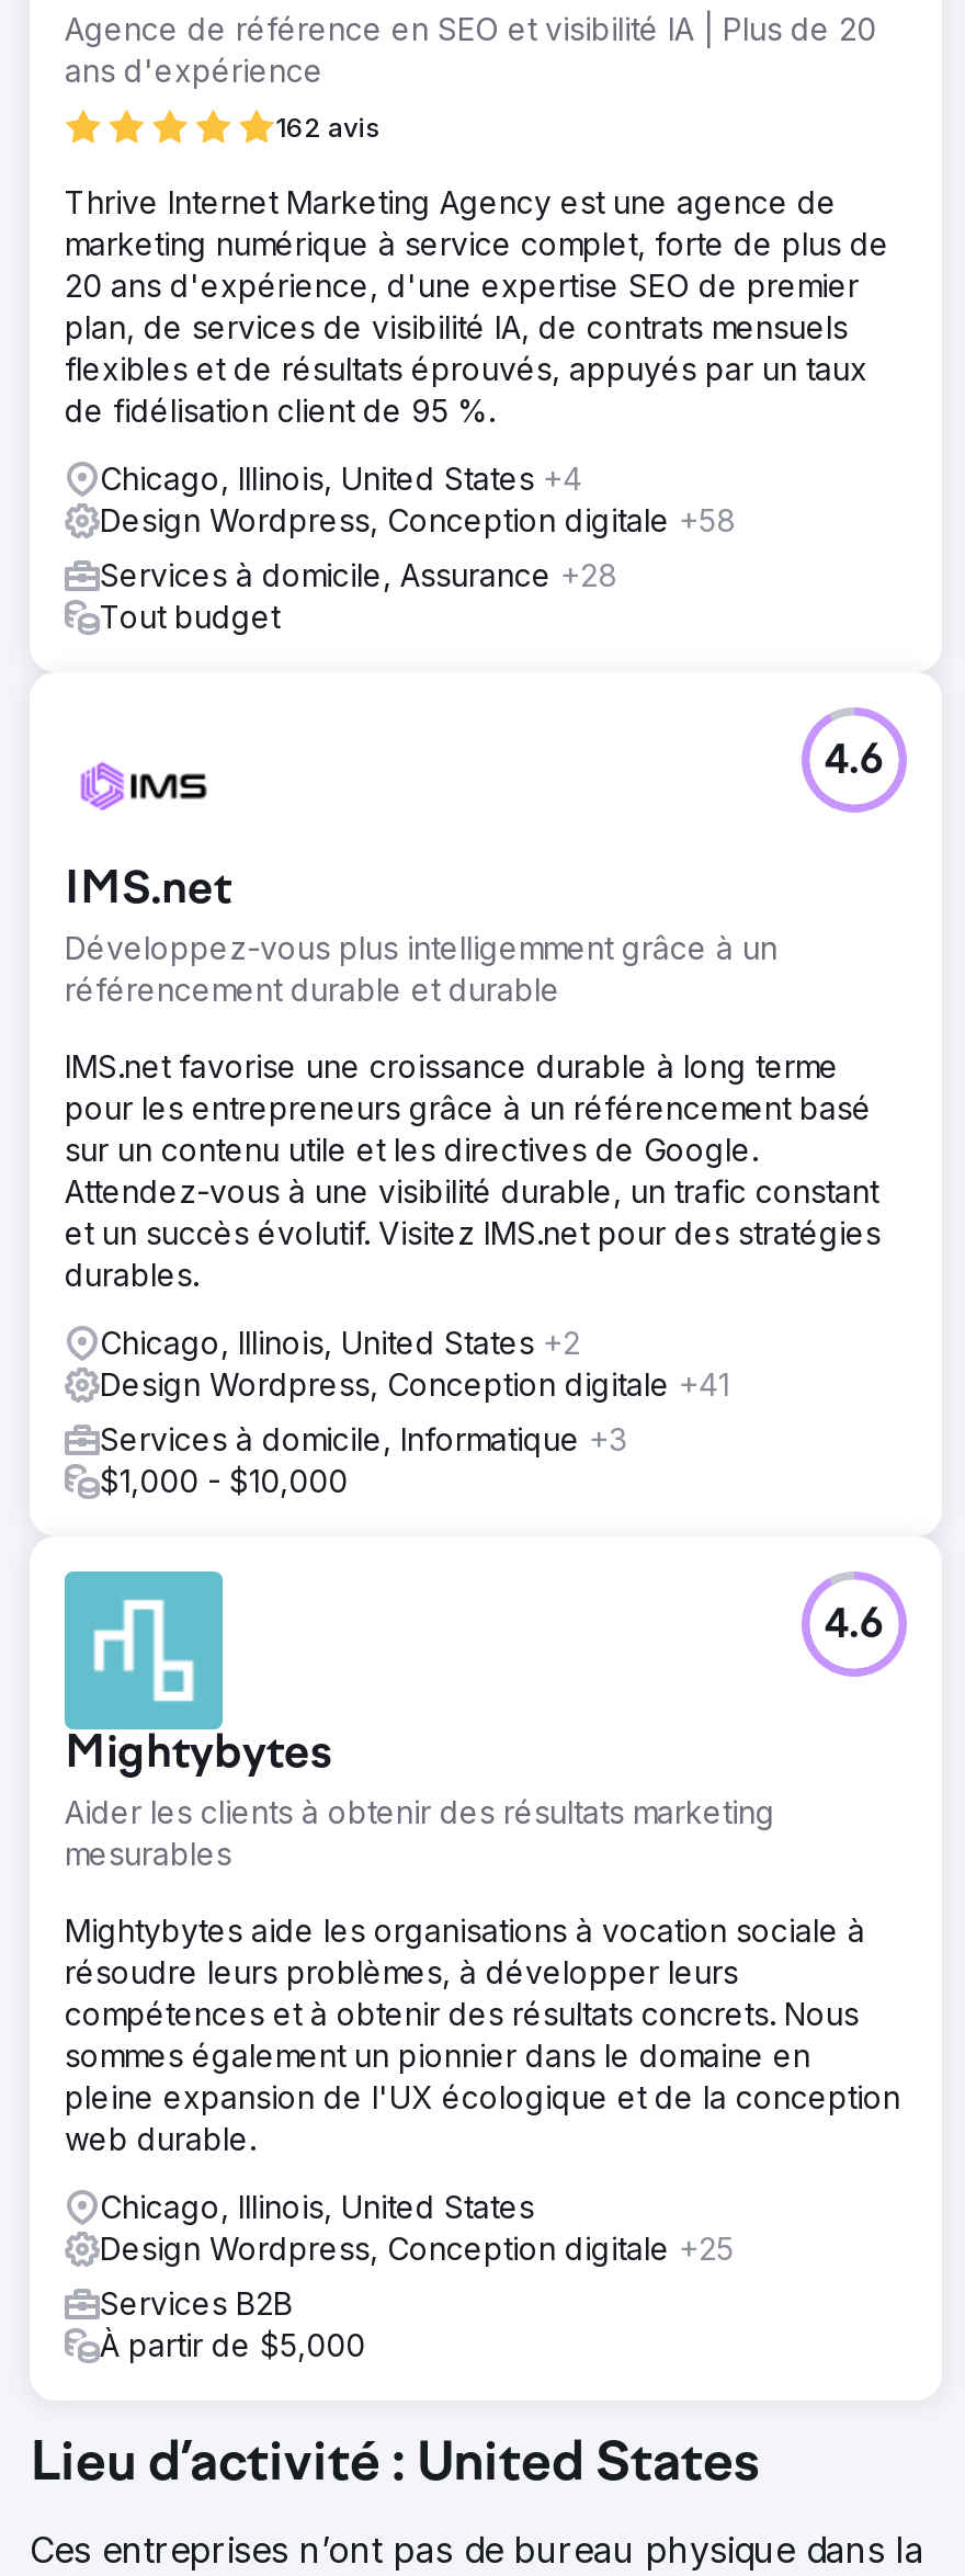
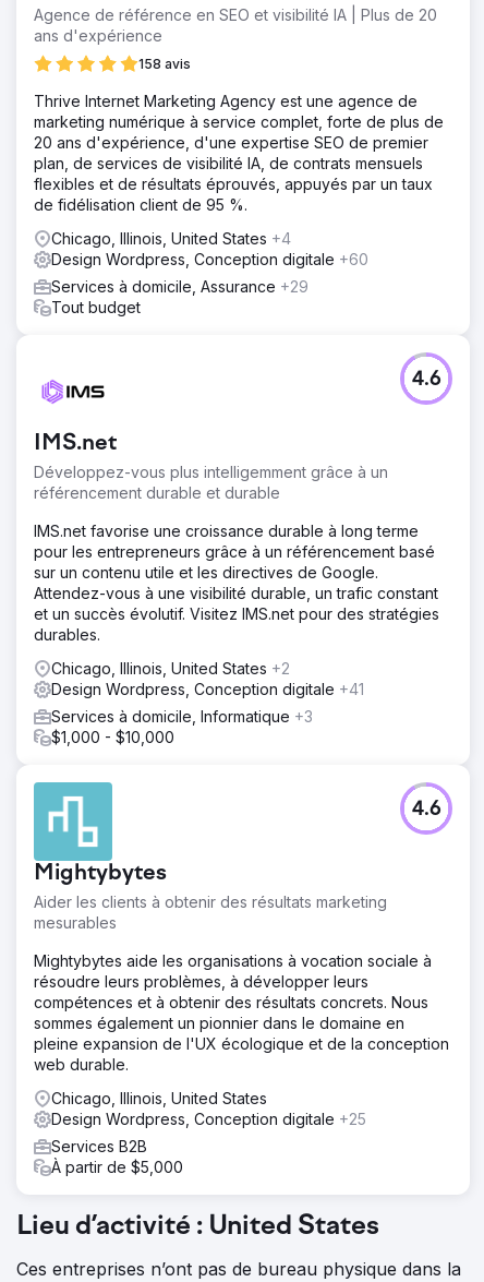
[275,110,381,143] 162 avis -> [138,55,191,72] 158 avis
[100,500,736,538] Design Wordpress, Conception digitale +58 -> [51,249,368,268] Design Wordpress, Conception digitale +60
[100,555,617,592] Services à domicile, Assurance +28 -> [51,277,308,295] Services à domicile, Assurance +29

